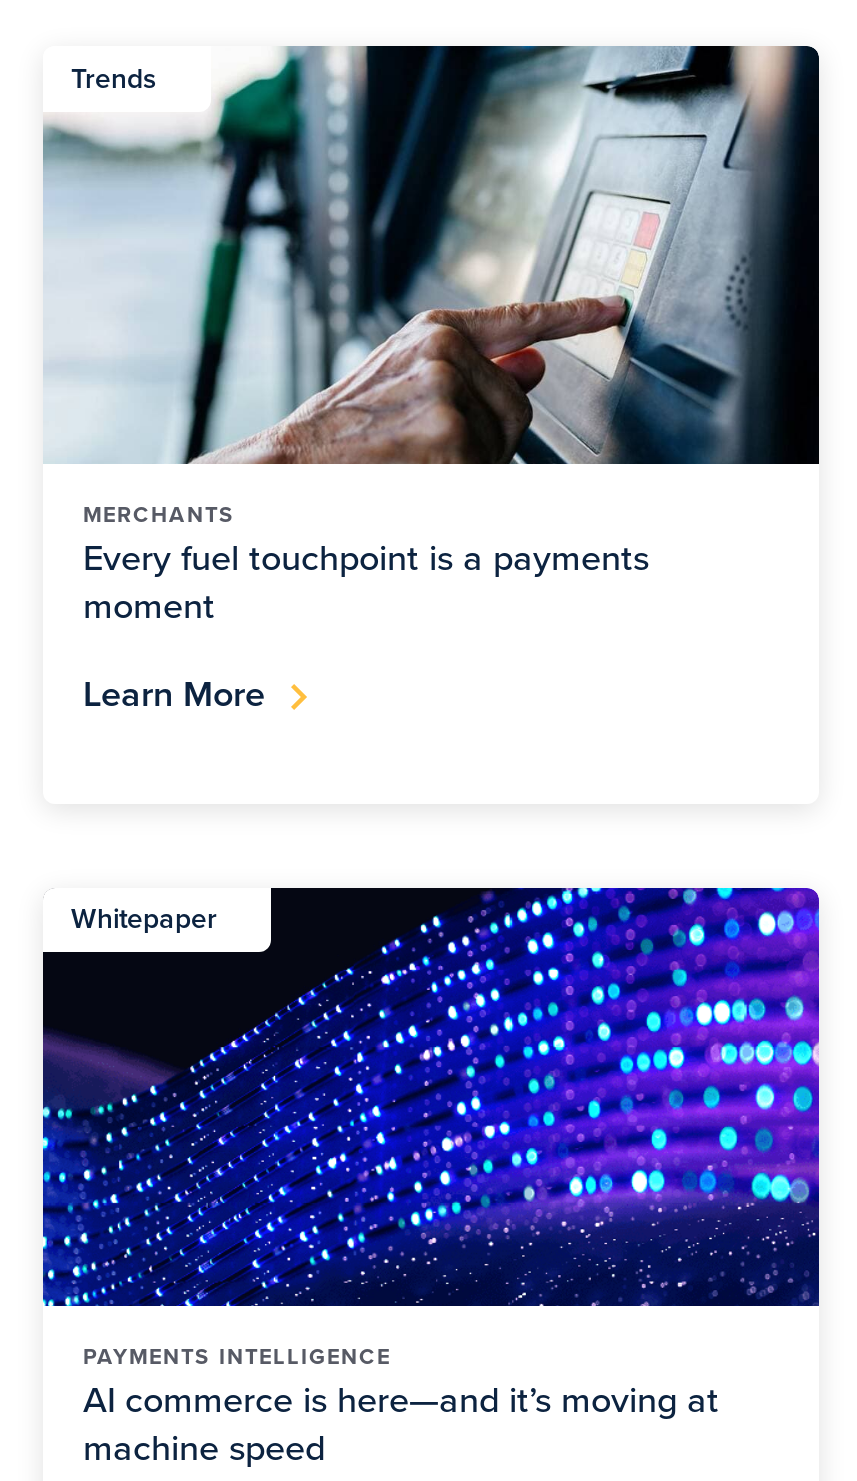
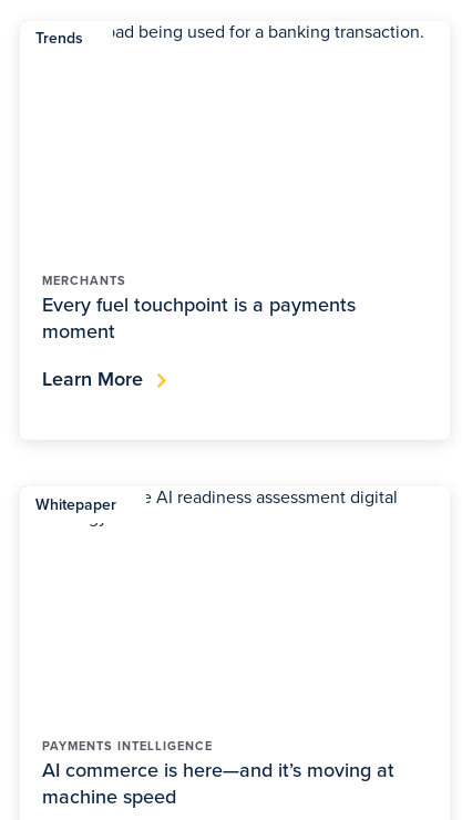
[41,43,821,467] [image] -> none
[41,885,821,1309] [image] -> none

